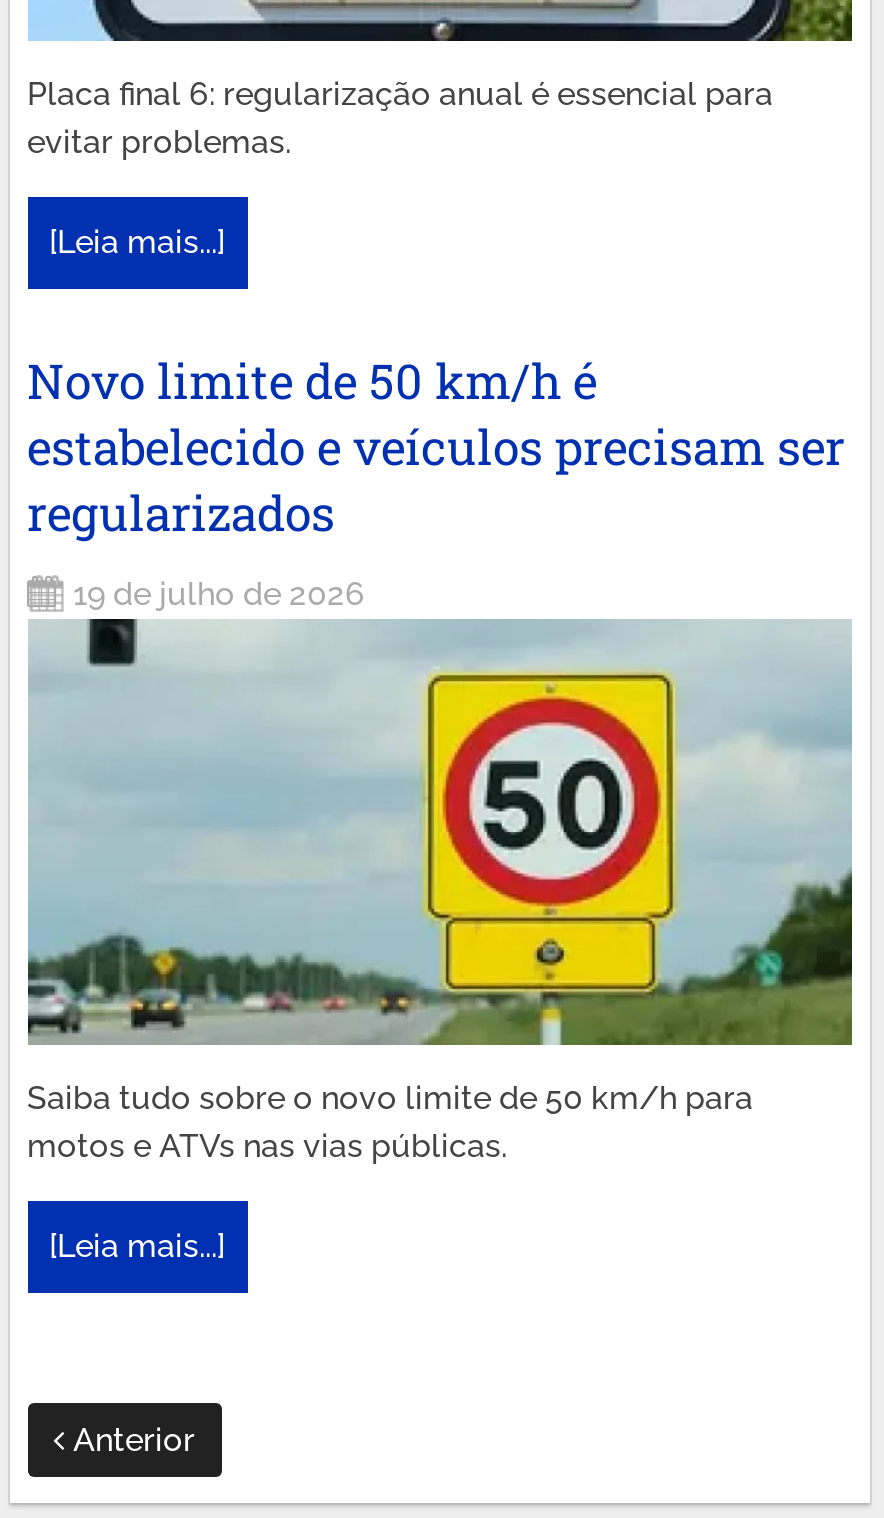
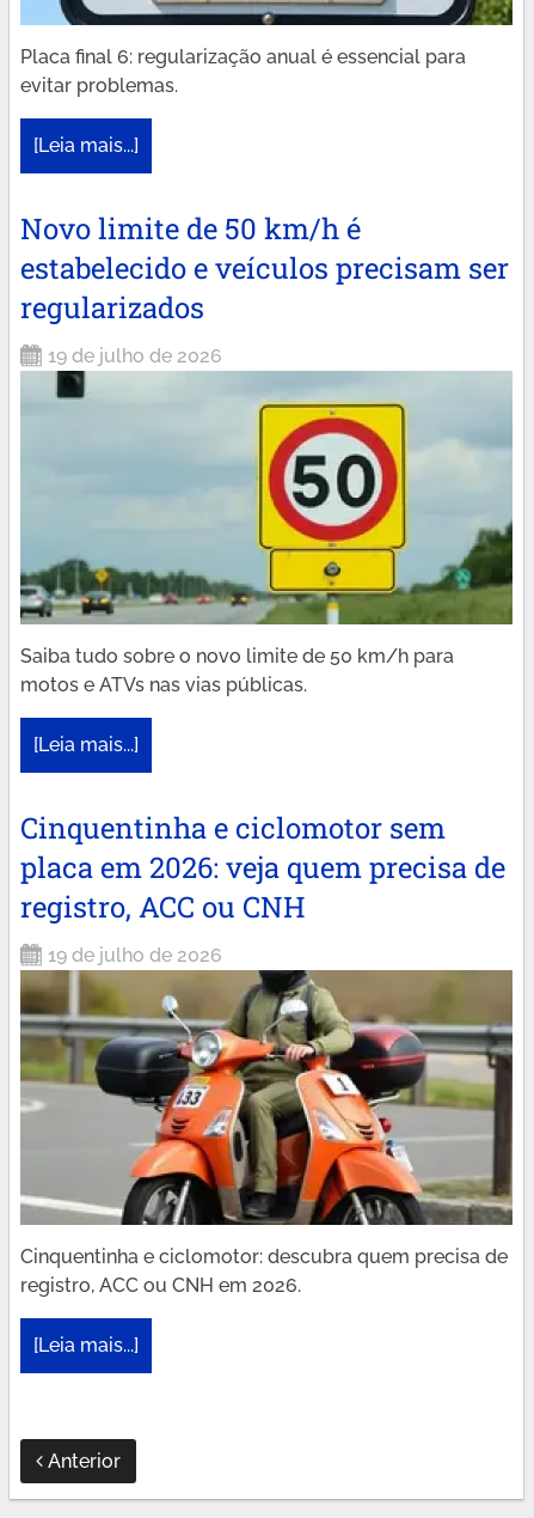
none -> [20,809,505,967] Cinquentinha e ciclomotor sem | placa em 2026: veja quem precisa de | registro, ACC ou CNH | 19 de julho de 2026
none -> [20,969,512,1356] [image] | Cinquentinha e ciclomotor: descubra quem precisa de | registro, ACC ou CNH em 2026. | [Leia mais...]

